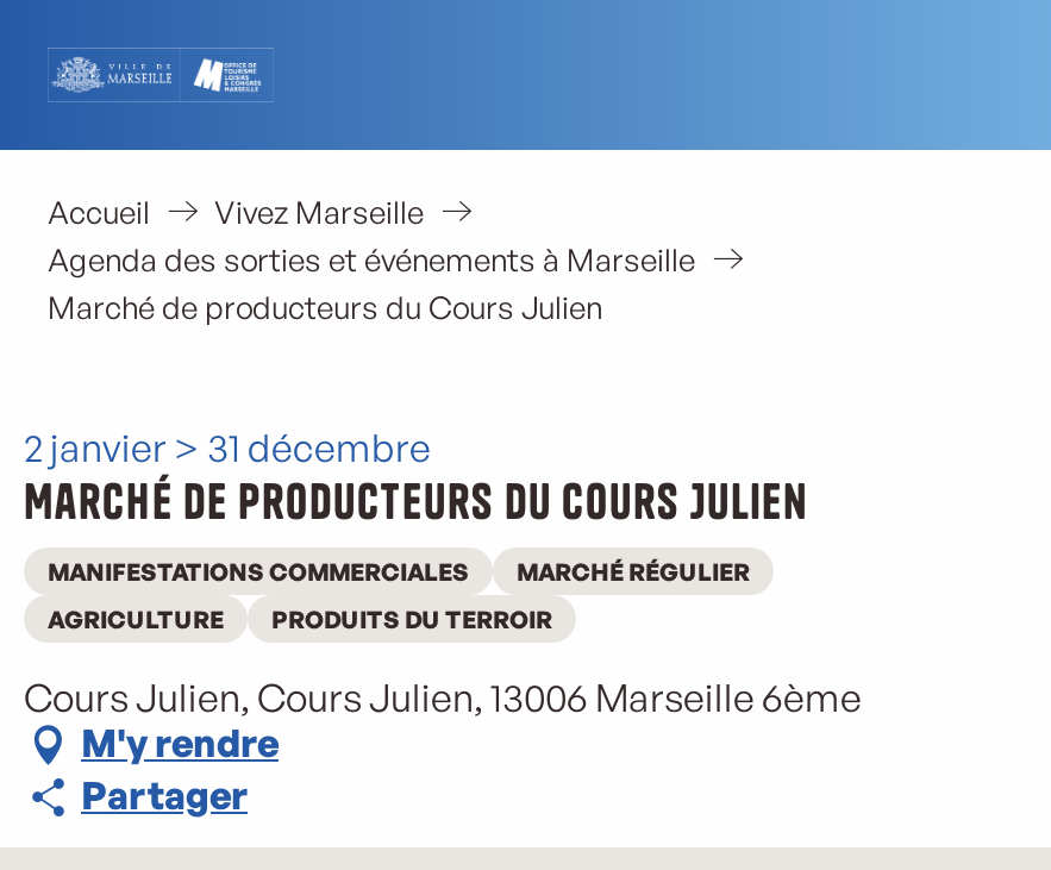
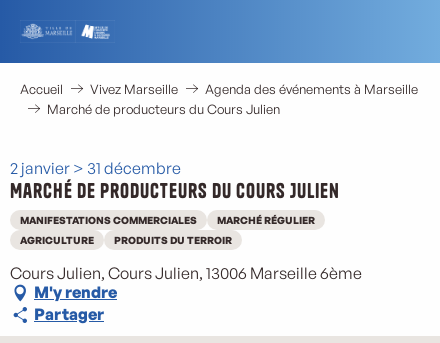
[48,239,695,278] Agenda des sorties et événements à Marseille -> [205,81,418,97] Agenda des événements à Marseille

